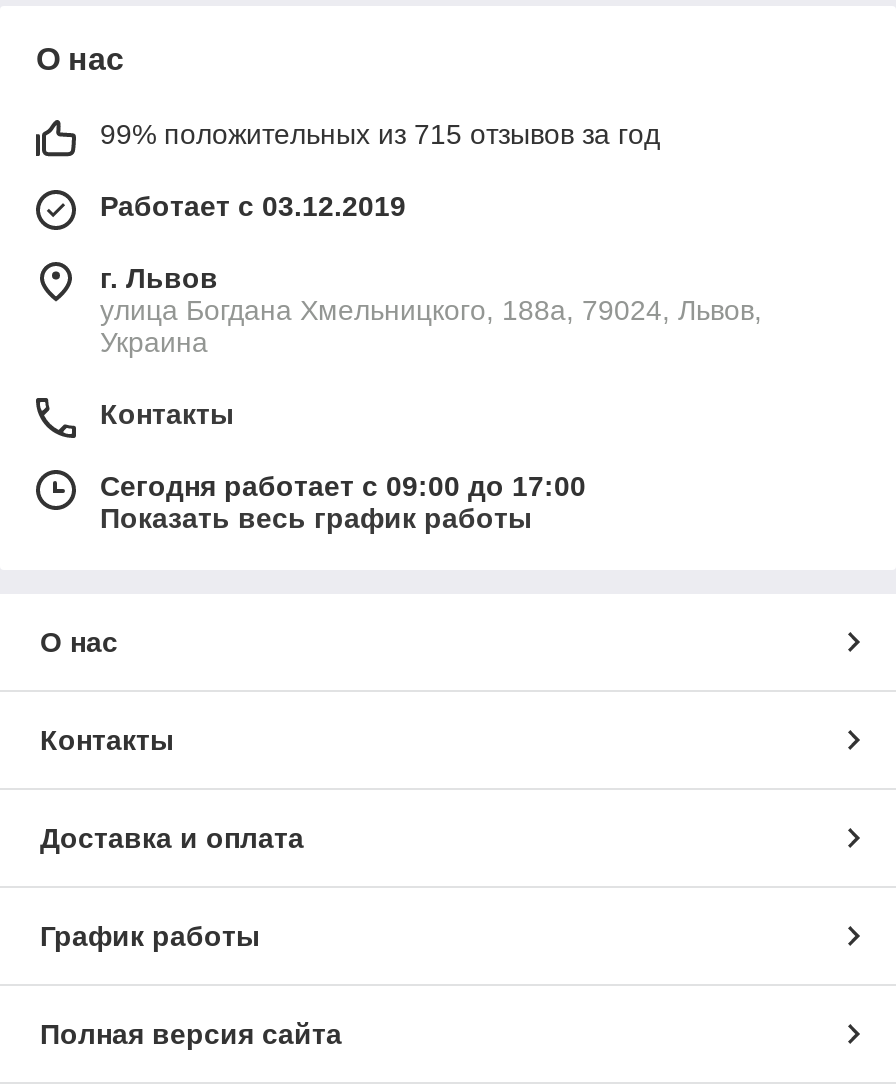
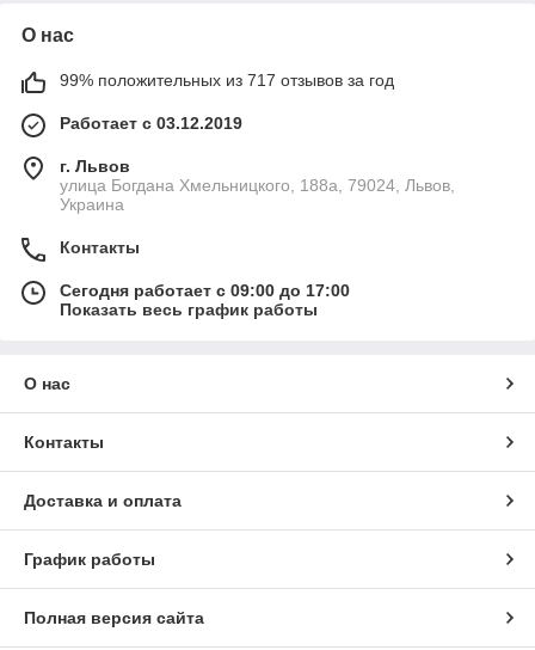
[100,118,660,150] 99% положительных из 715 отзывов за год -> [60,71,394,90] 99% положительных из 717 отзывов за год

